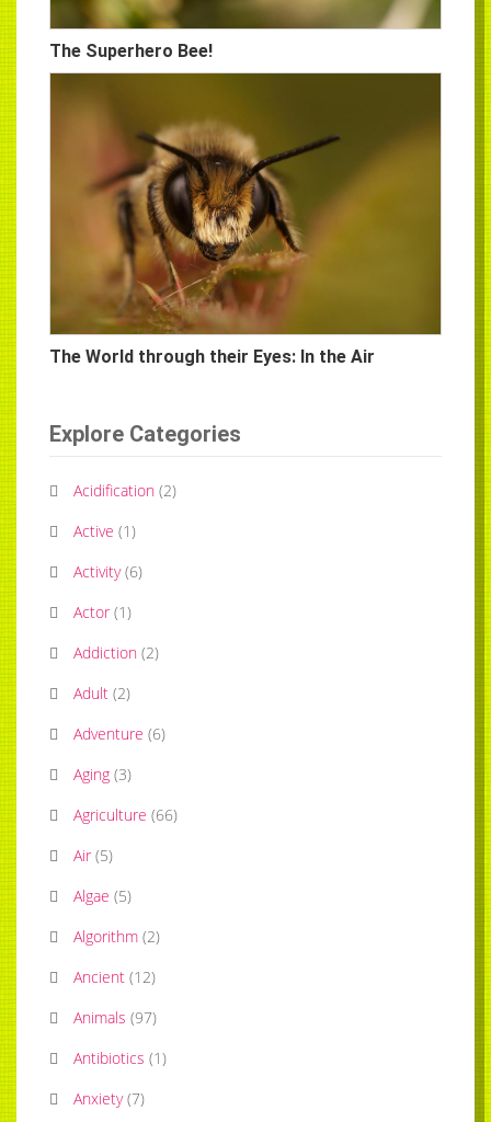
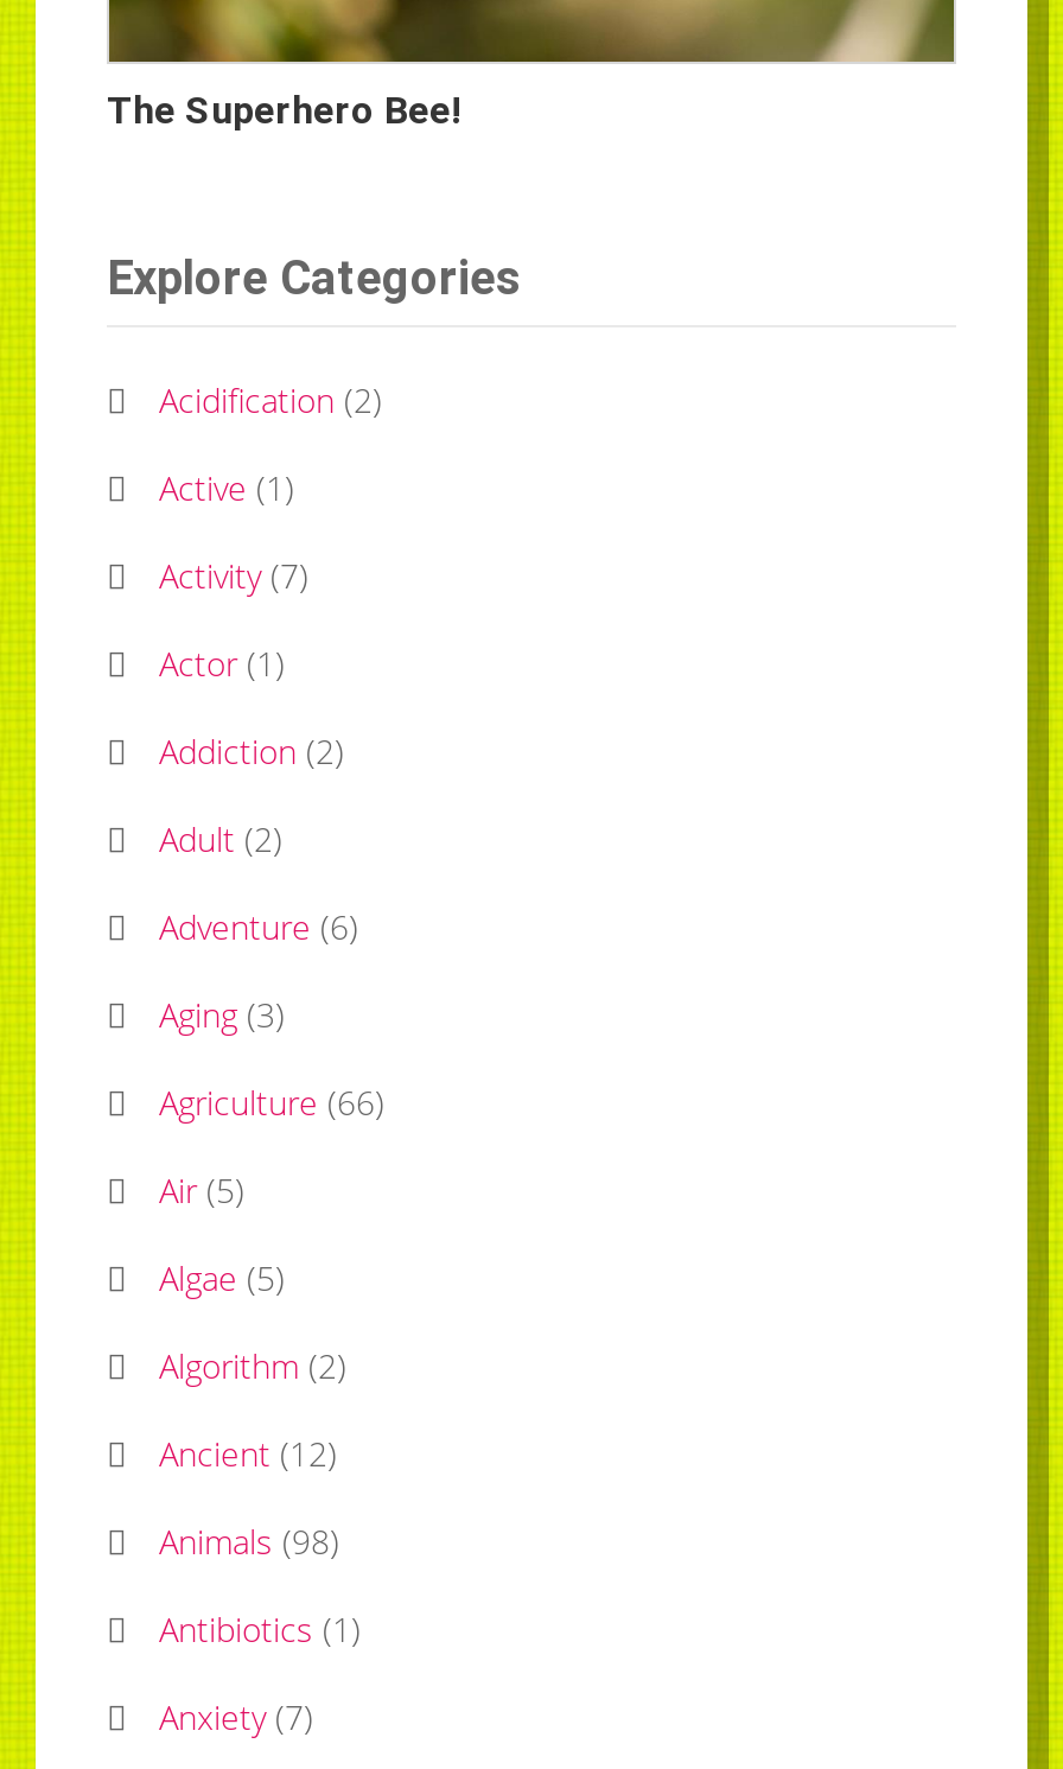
[49,72,441,367] [image] | The World through their Eyes: In the Air -> none
[73,560,142,581] Activity (6) -> [159,553,308,598] Activity (7)
[73,1006,157,1027] Animals (97) -> [159,1519,339,1564] Animals (98)

